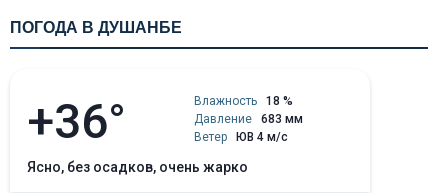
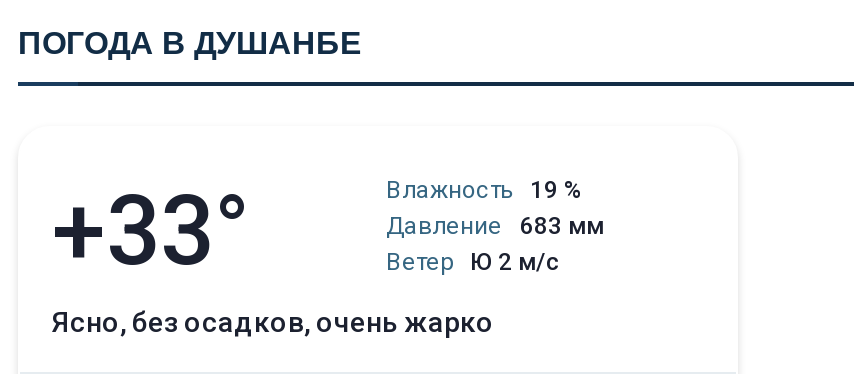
[27,93,126,150] +36° -> [52,174,250,288] +33°
[194,94,293,108] Влажность 18 % -> [386,176,584,204] Влажность 19 %
[194,130,288,144] Ветер ЮВ 4 м/с -> [386,248,560,276] Ветер Ю 2 м/с

